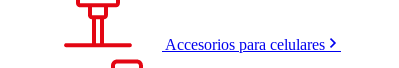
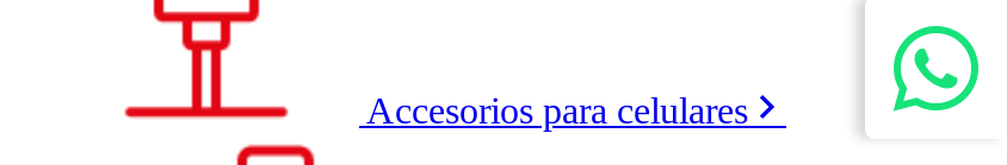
none -> [891,24,982,114] [image]

